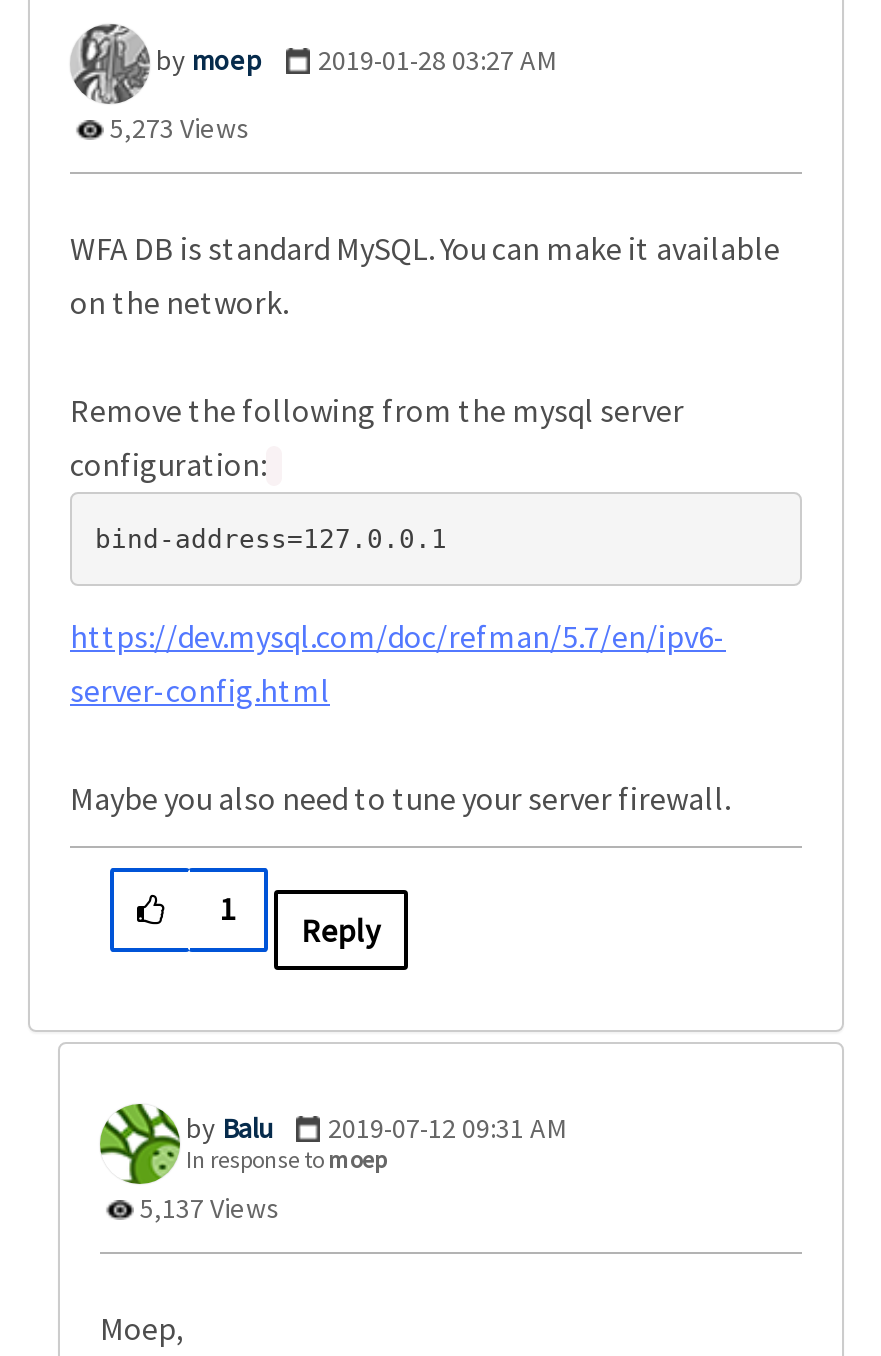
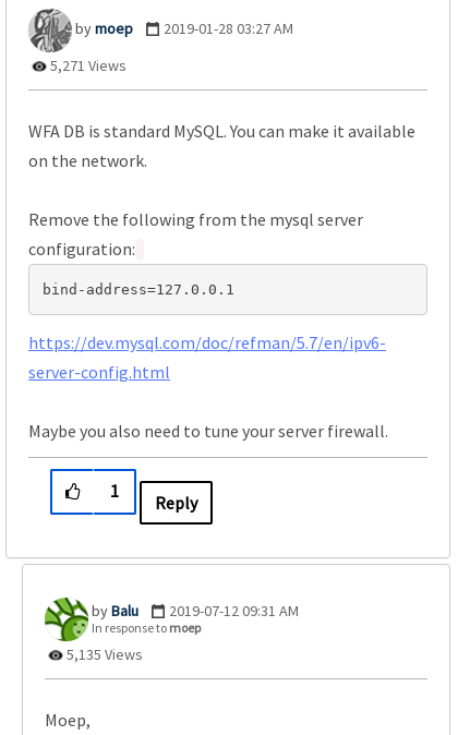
[104,110,250,146] 5,273 Views -> [47,56,126,75] 5,271 Views
[134,1190,280,1226] 5,137 Views -> [63,644,143,664] 5,135 Views

